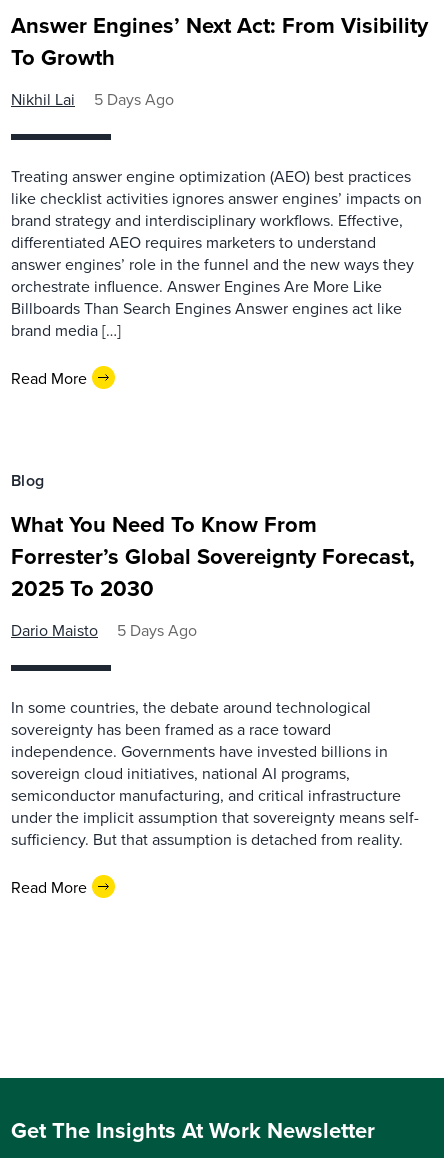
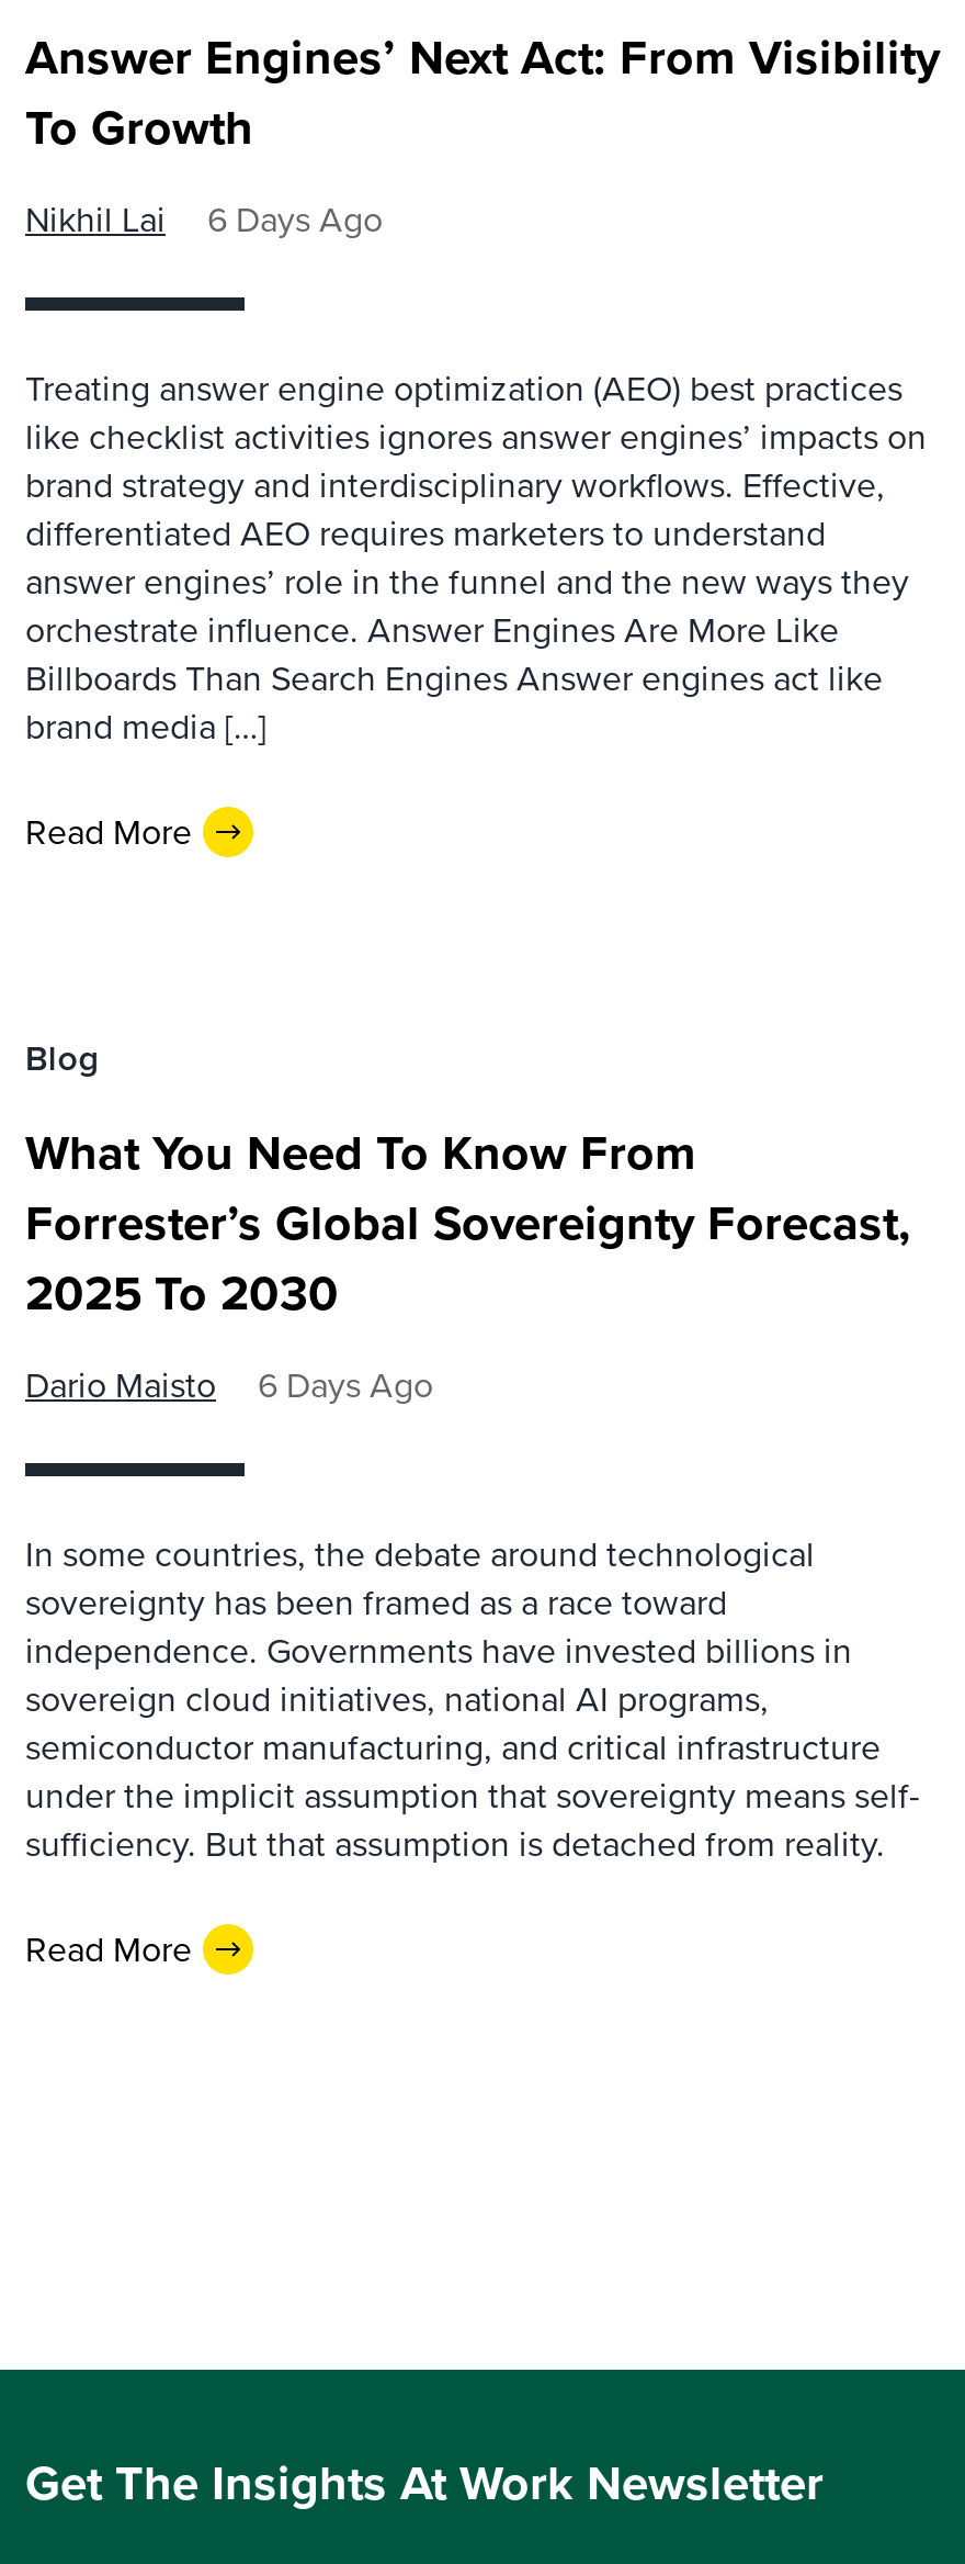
[11,88,174,110] Nikhil Lai 5 Days Ago -> [25,194,383,245] Nikhil Lai 6 Days Ago
[11,619,197,641] Dario Maisto 5 Days Ago -> [25,1360,433,1410] Dario Maisto 6 Days Ago

